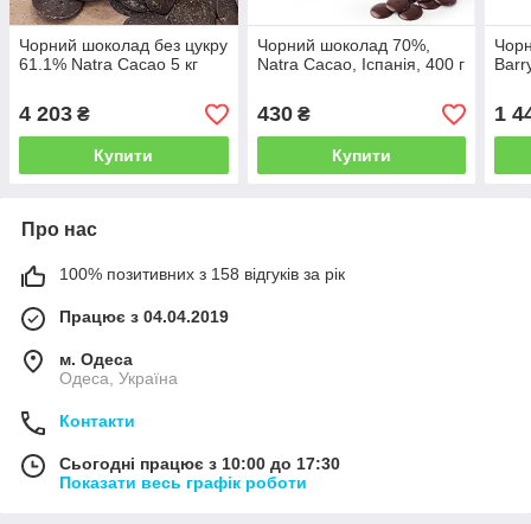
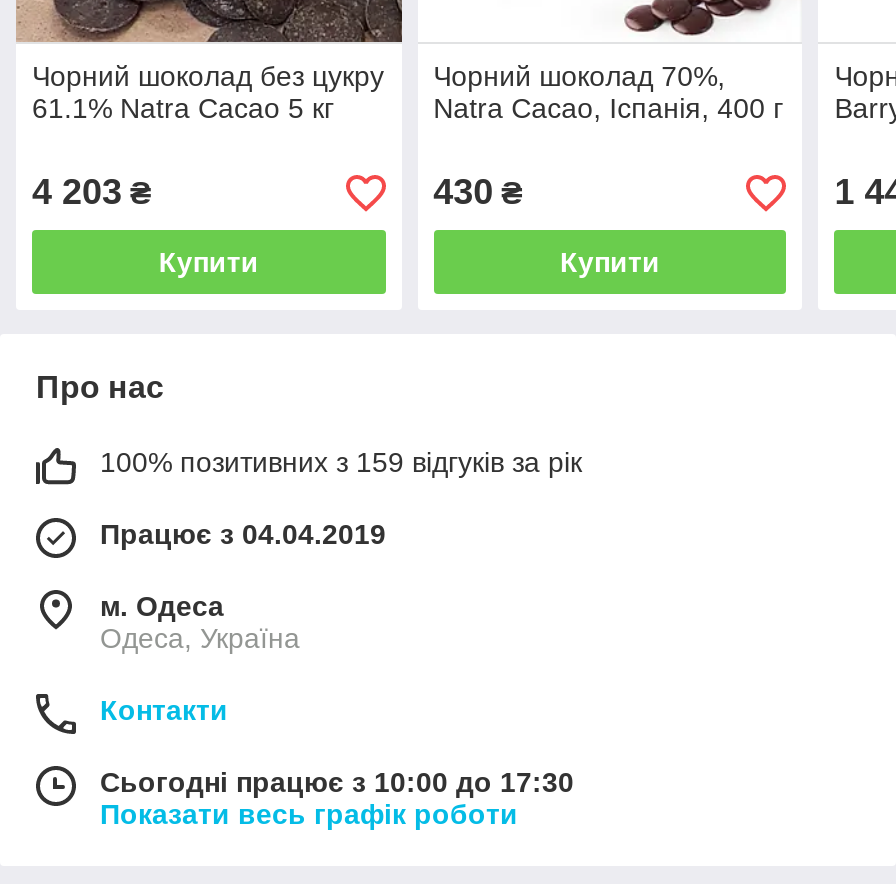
[59,265,345,284] 100% позитивних з 158 відгуків за рік -> [100,447,582,479] 100% позитивних з 159 відгуків за рік

